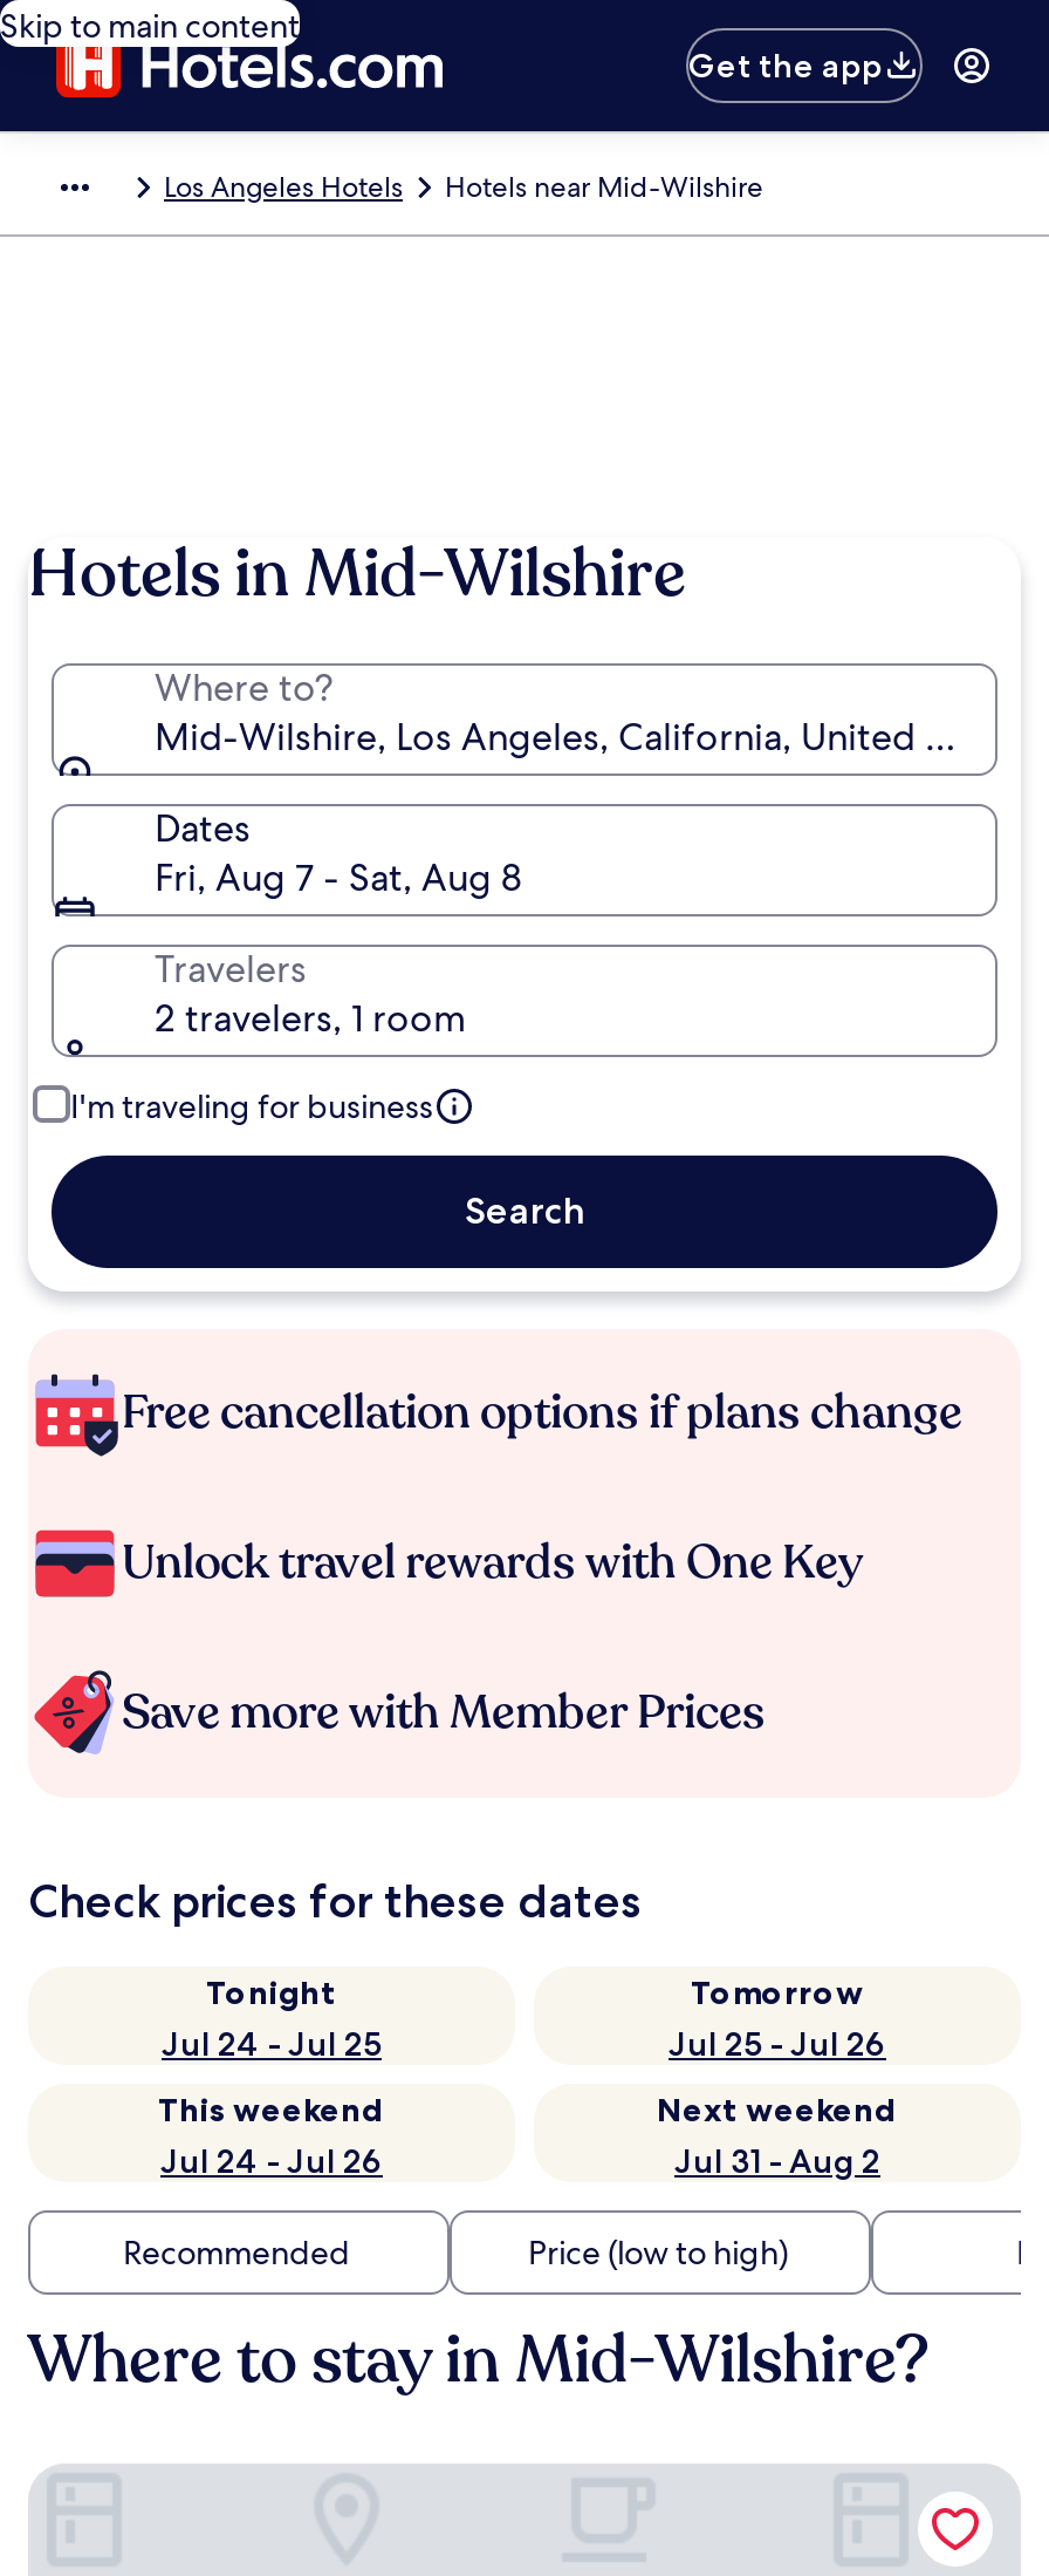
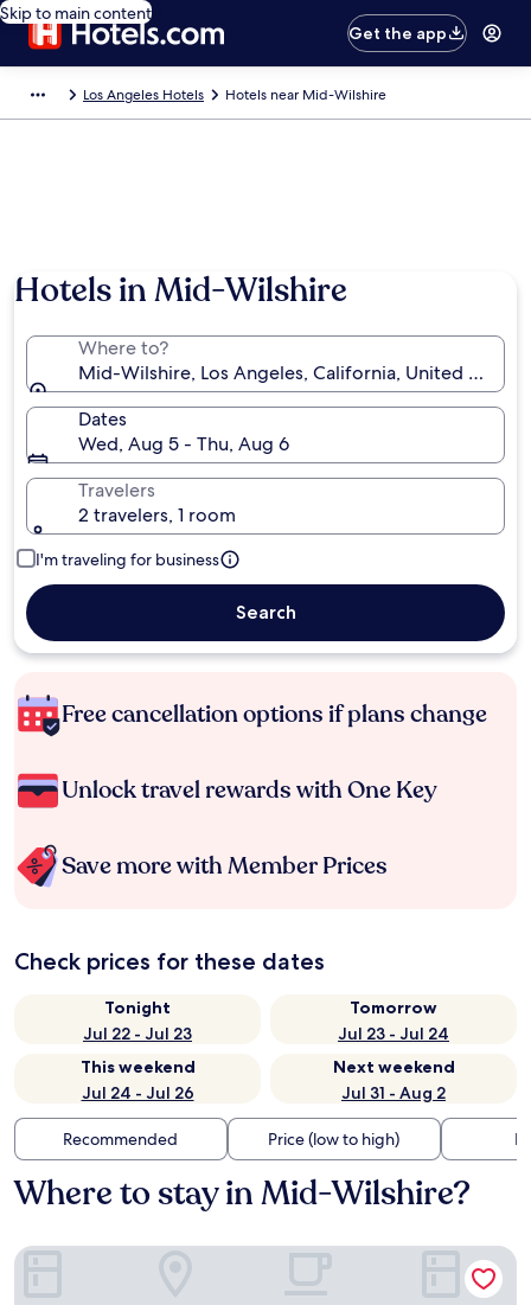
[155,853,522,902] Fri, Aug 7 - Sat, Aug 8 -> [78,431,289,456] Wed, Aug 5 - Thu, Aug 6
[162,2023,382,2065] Jul 24 - Jul 25 -> [83,1023,192,1044] Jul 22 - Jul 23
[669,2023,886,2065] Jul 25 - Jul 26 -> [338,1023,449,1044] Jul 23 - Jul 24

